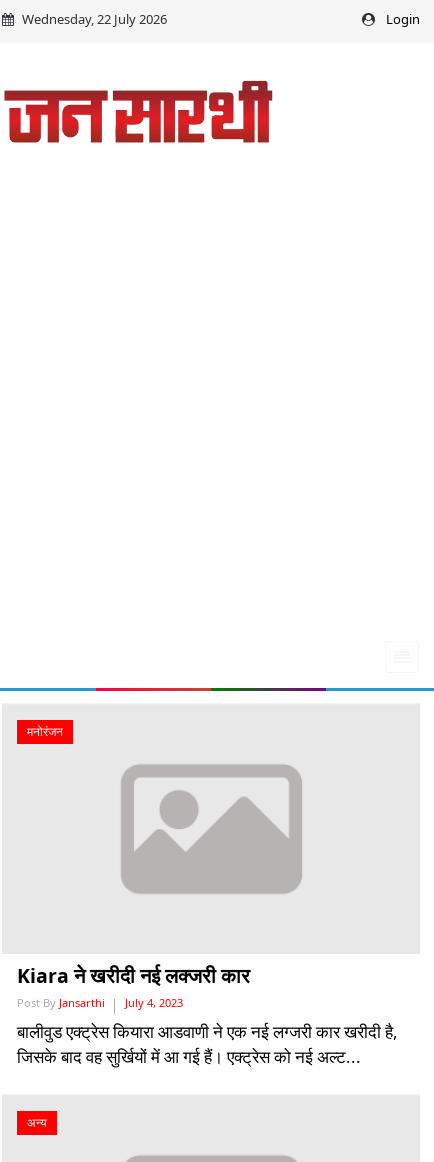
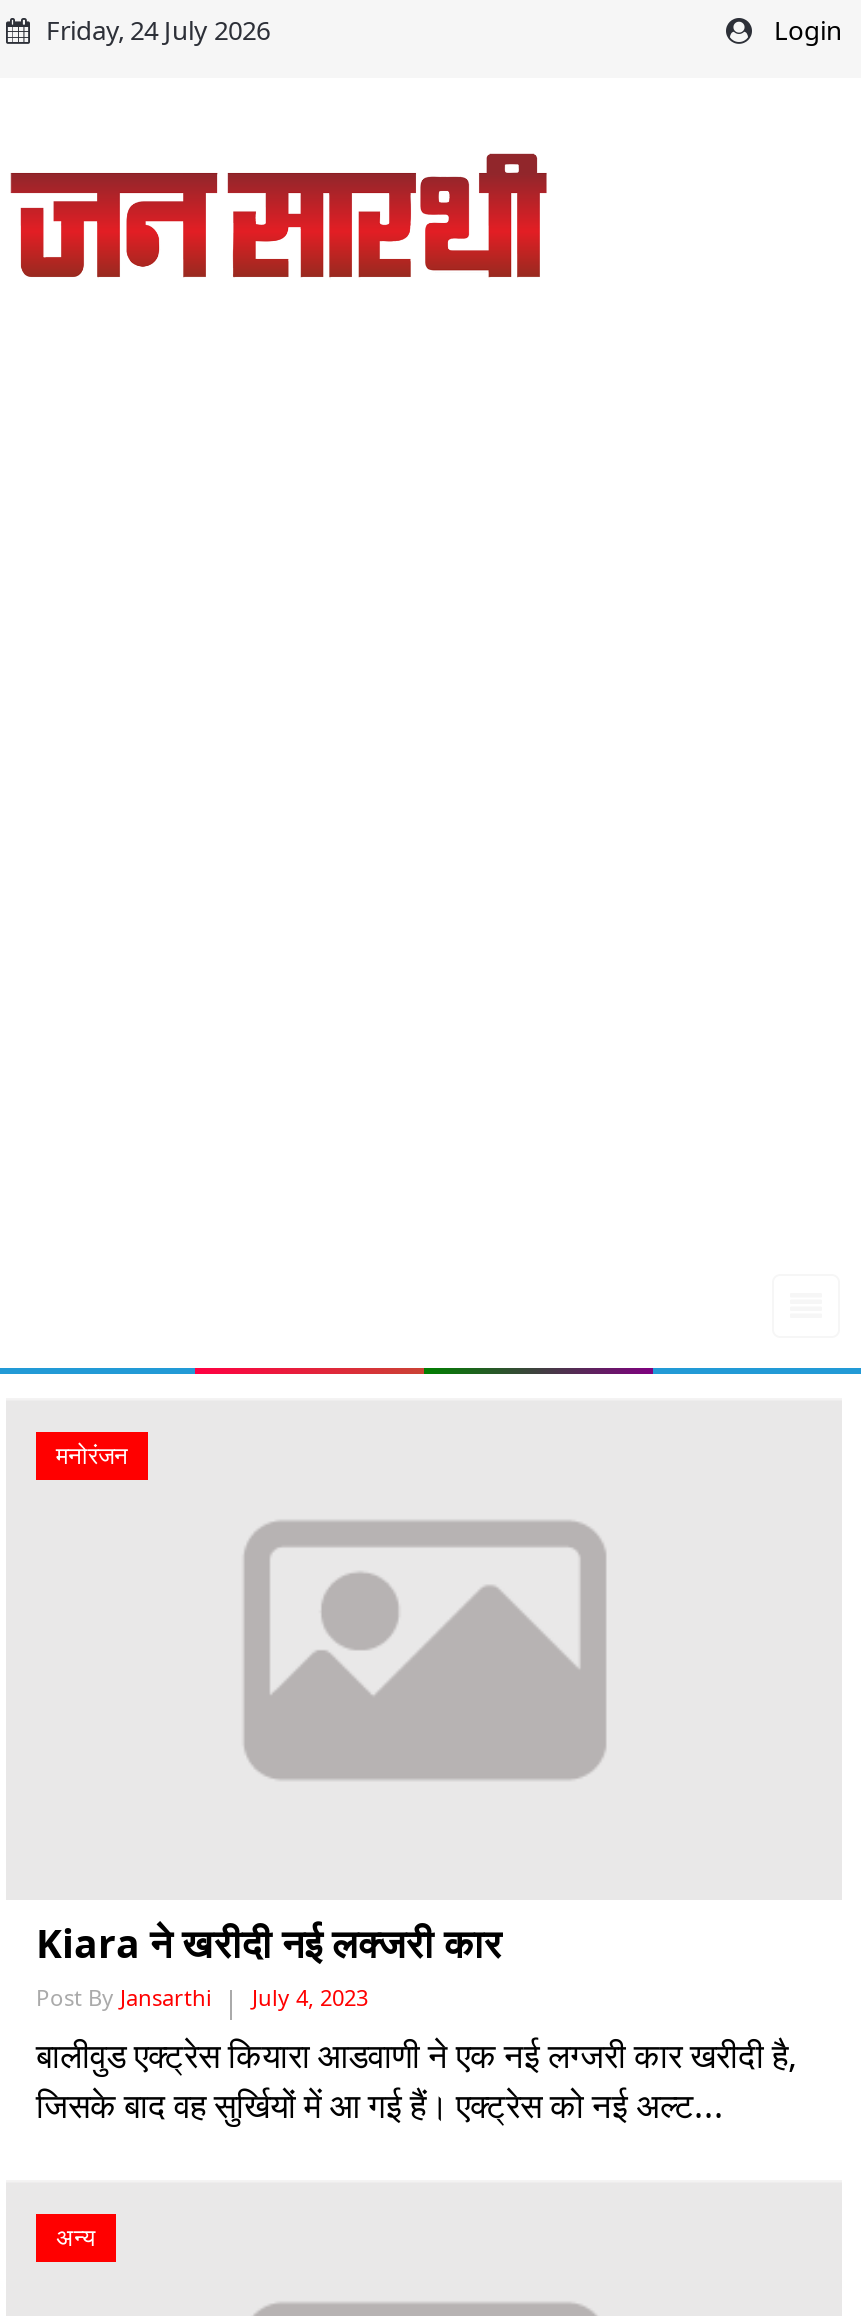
[22,10,167,28] Wednesday, 22 July 2026 -> [46,12,270,48] Friday, 24 July 2026

